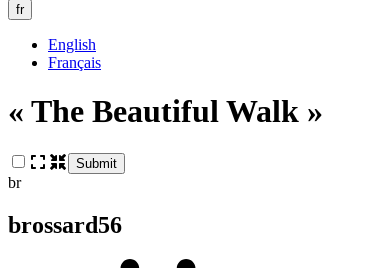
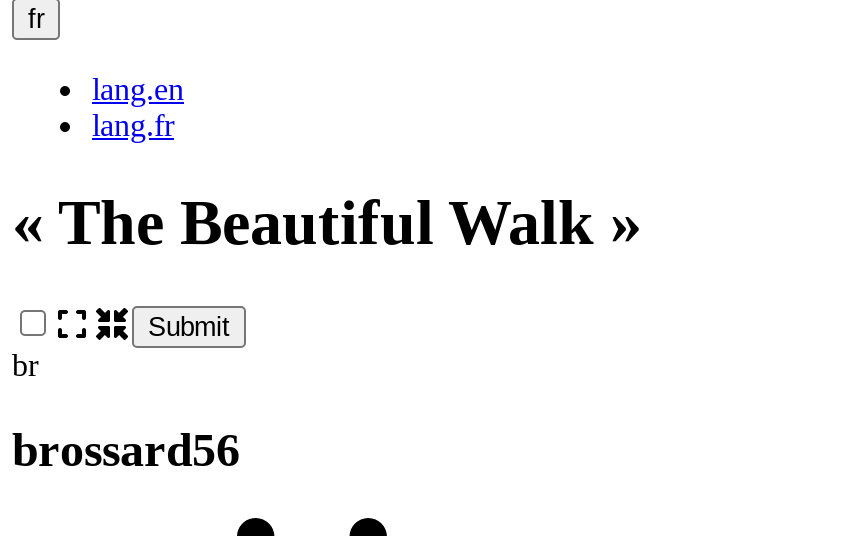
[48,36,101,71] English | Français -> [92,72,184,142] lang.en | lang.fr

